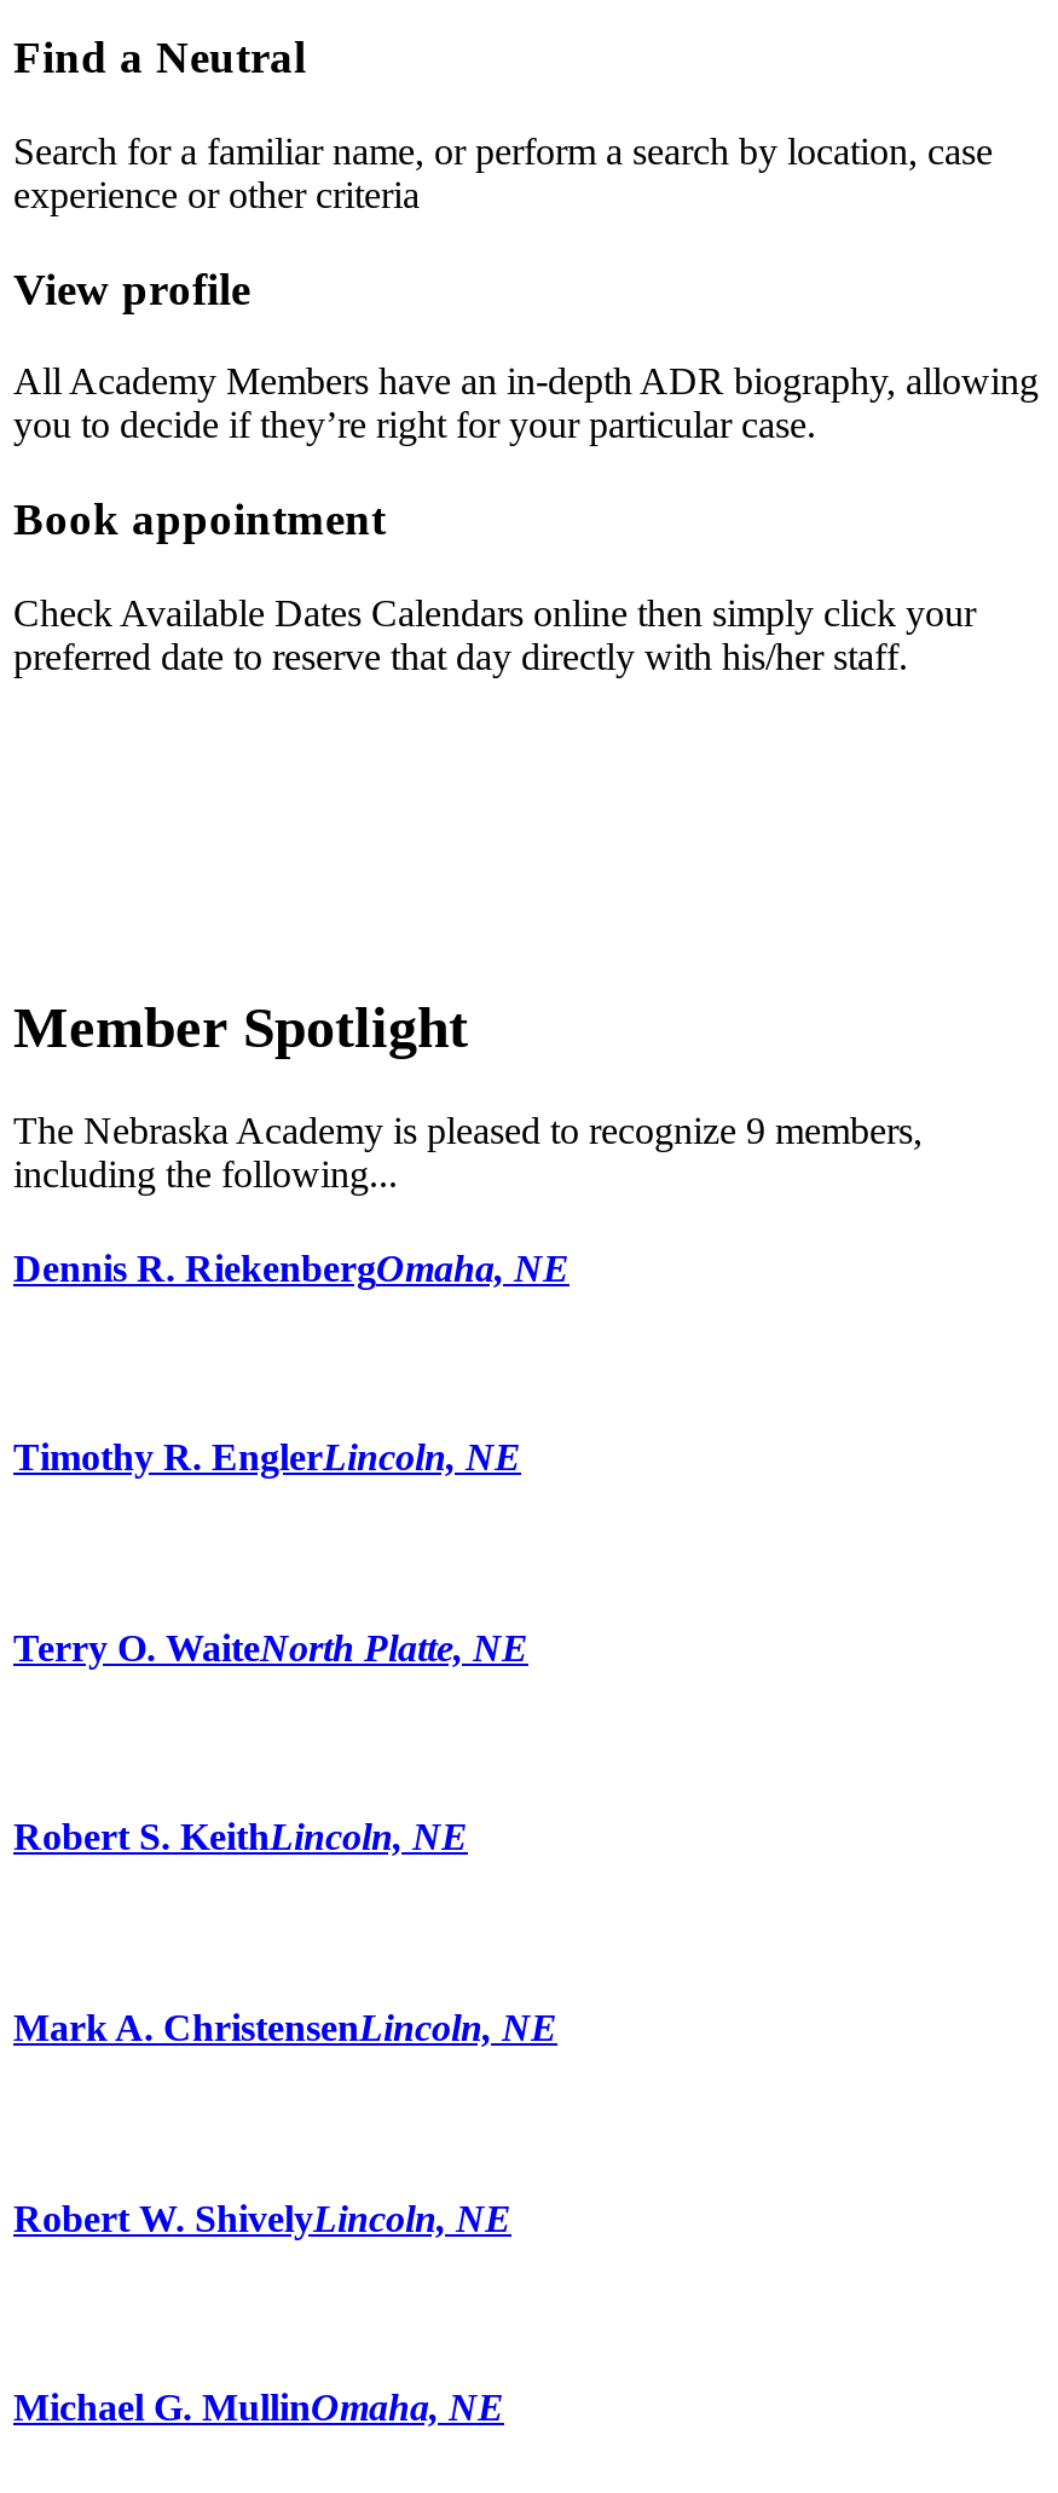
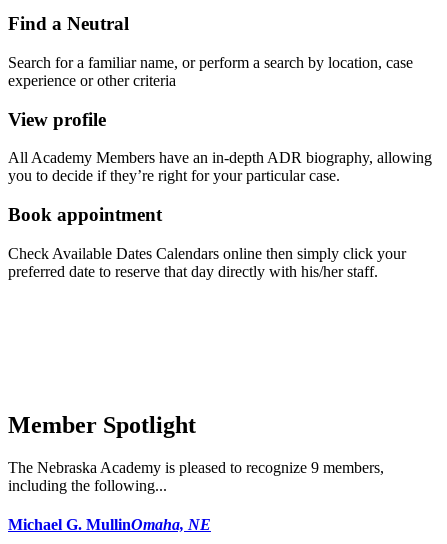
[13,1247,570,1289] Dennis R. RiekenbergOmaha, NE -> none
[13,1437,521,1478] Timothy R. EnglerLincoln, NE -> none
[13,1627,528,1668] Terry O. WaiteNorth Platte, NE -> none
[13,1817,468,1858] Robert S. KeithLincoln, NE -> none
[13,2007,557,2048] Mark A. ChristensenLincoln, NE -> none
[13,2197,511,2238] Robert W. ShivelyLincoln, NE -> none

